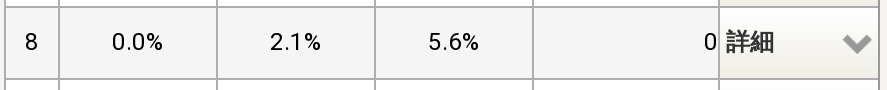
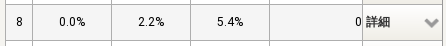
[270,28,322,56] 2.1% -> [138,15,164,29] 2.2%
[428,28,480,56] 5.6% -> [217,15,243,29] 5.4%

